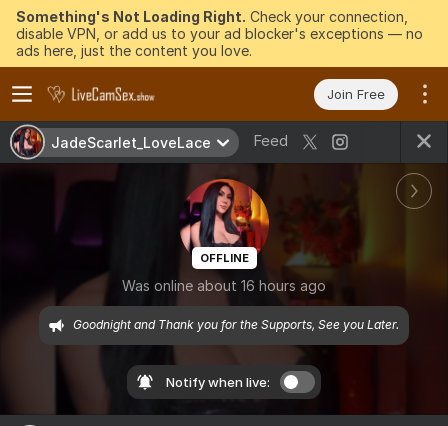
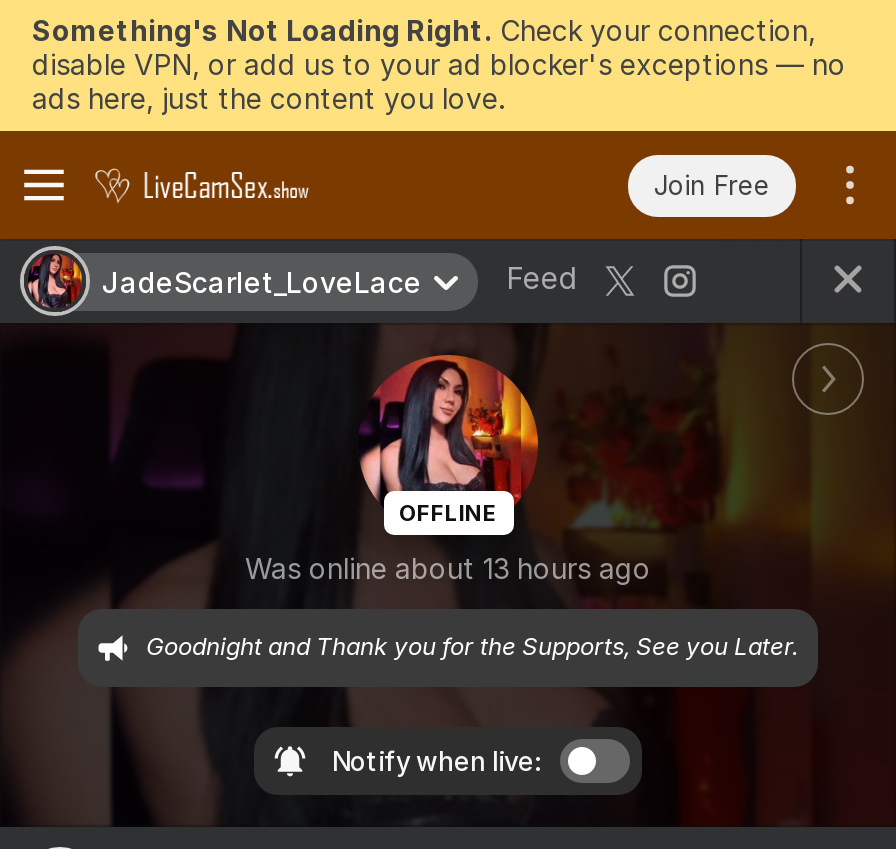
[122,277,326,294] Was online about 16 hours ago -> [245,552,651,586] Was online about 13 hours ago

